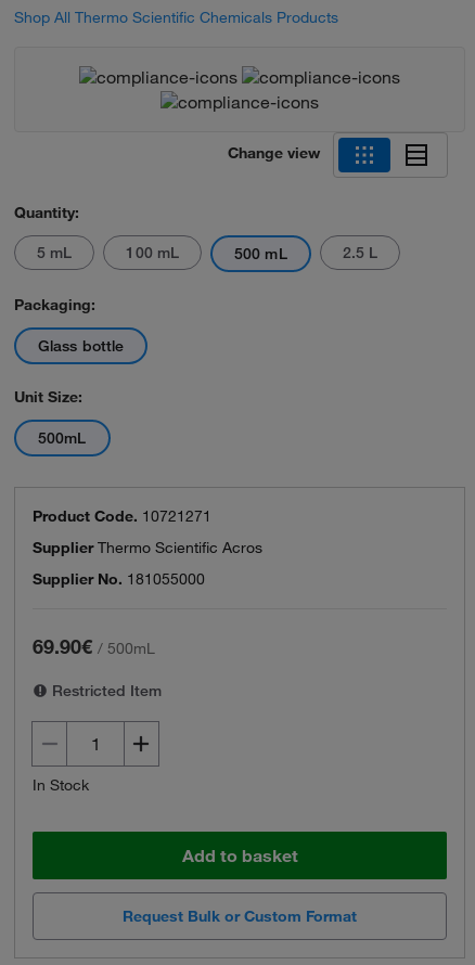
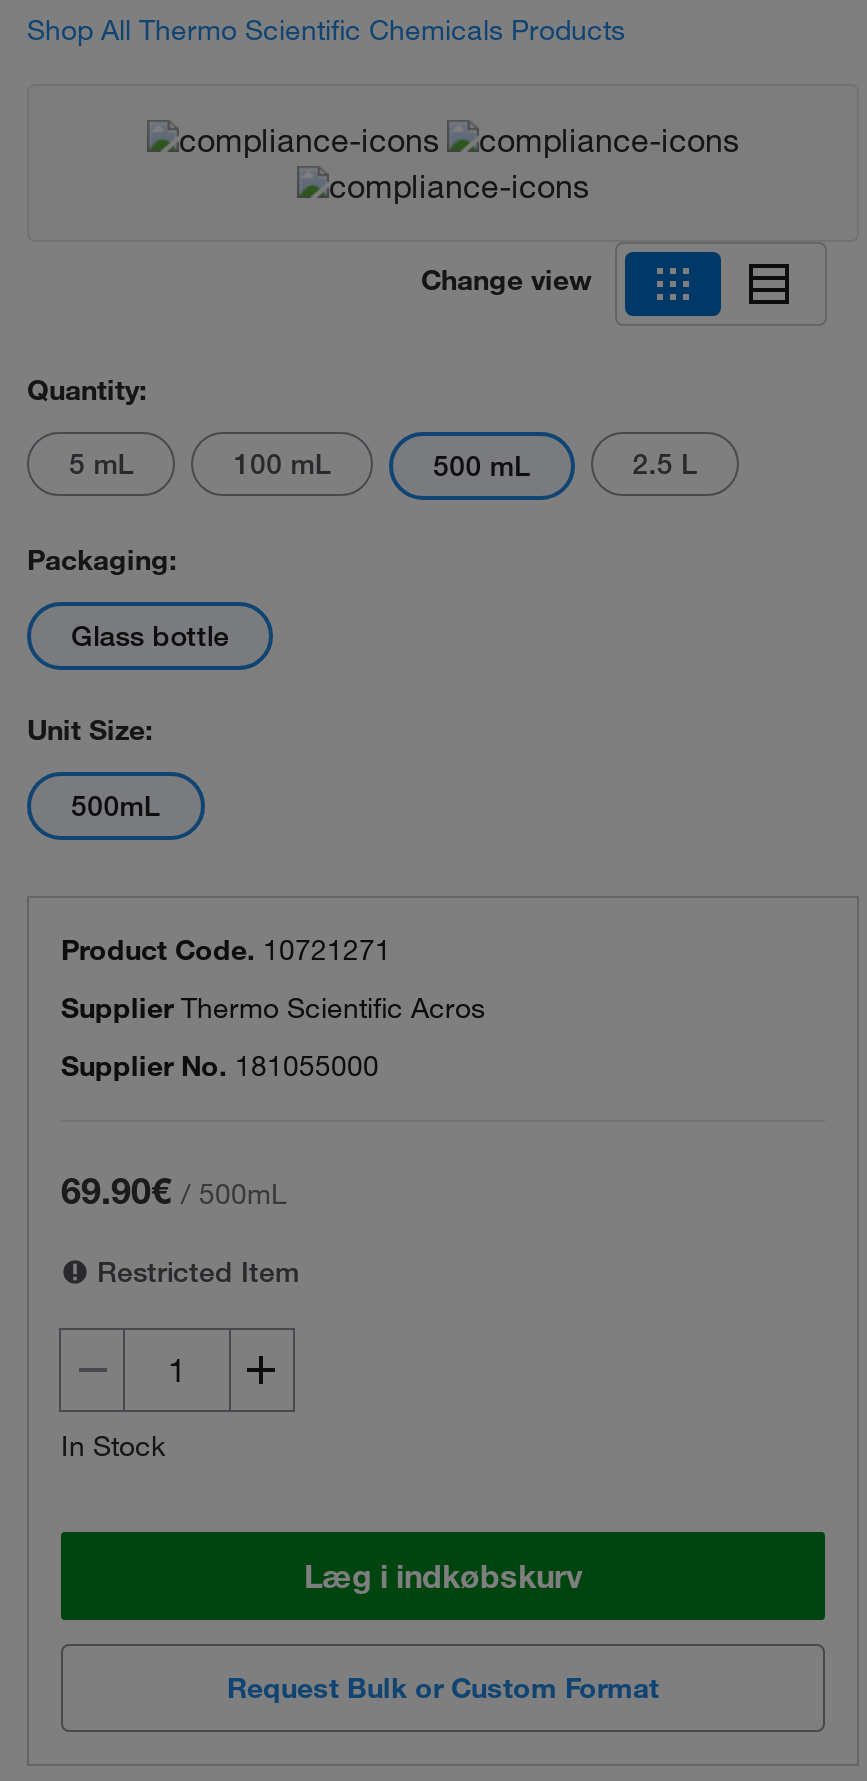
[182,844,298,866] Add to basket -> [304,1555,582,1595] Læg i indkøbskurv

